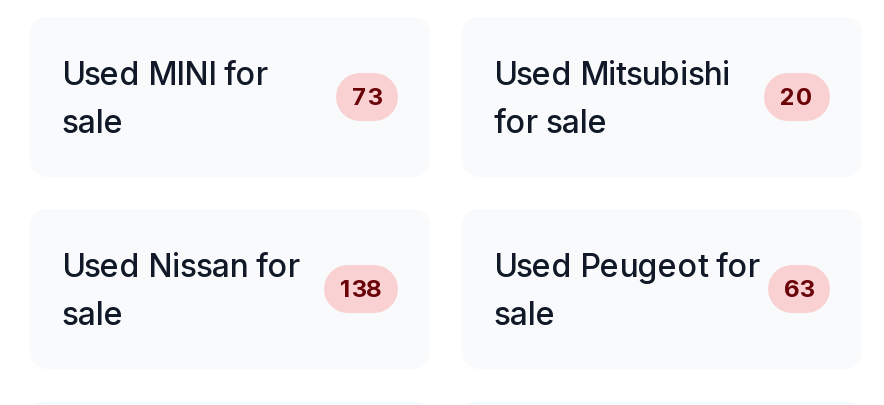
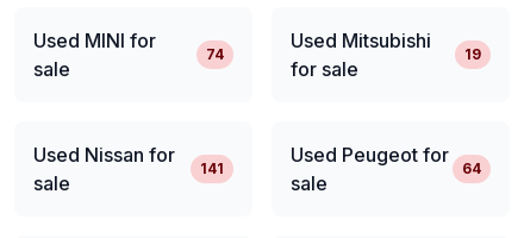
[352,81,382,111] 73 -> [206,45,224,63] 74
[780,81,814,111] 20 -> [464,45,481,63] 19
[340,273,382,303] 138 -> [200,159,224,177] 141
[784,273,814,303] 63 -> [462,159,481,177] 64

